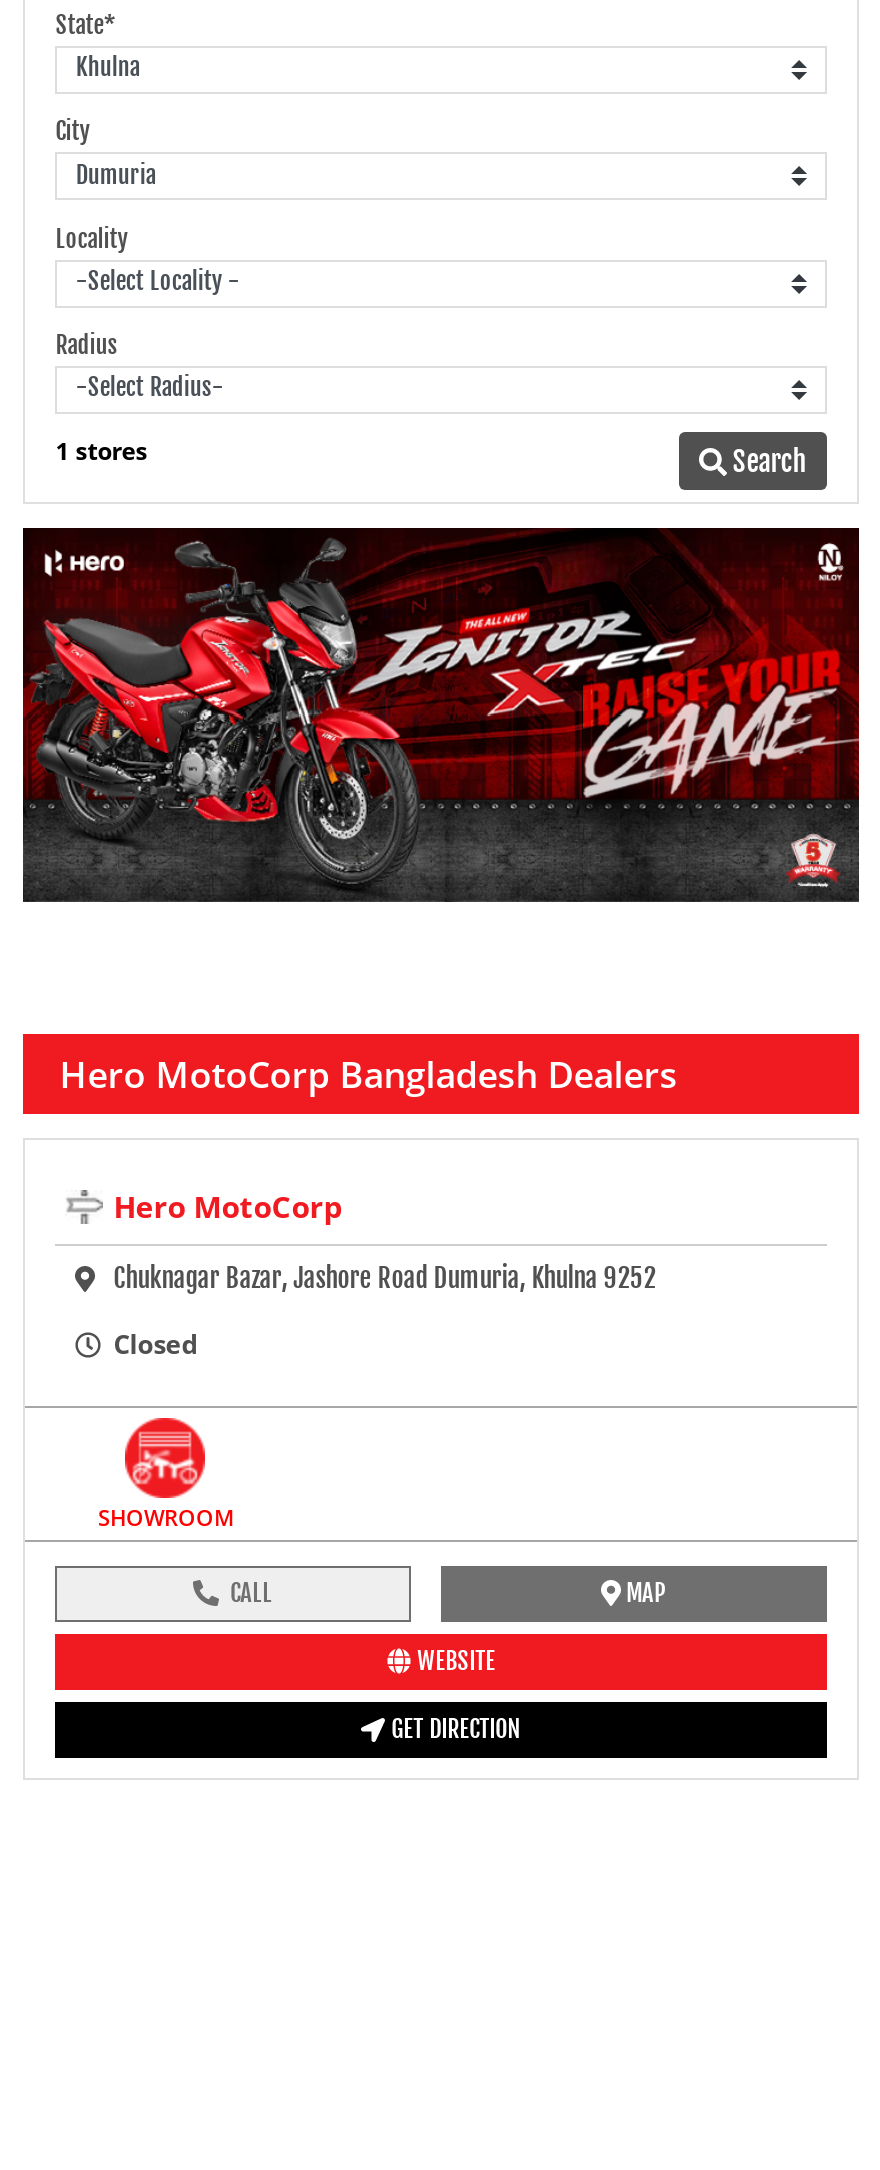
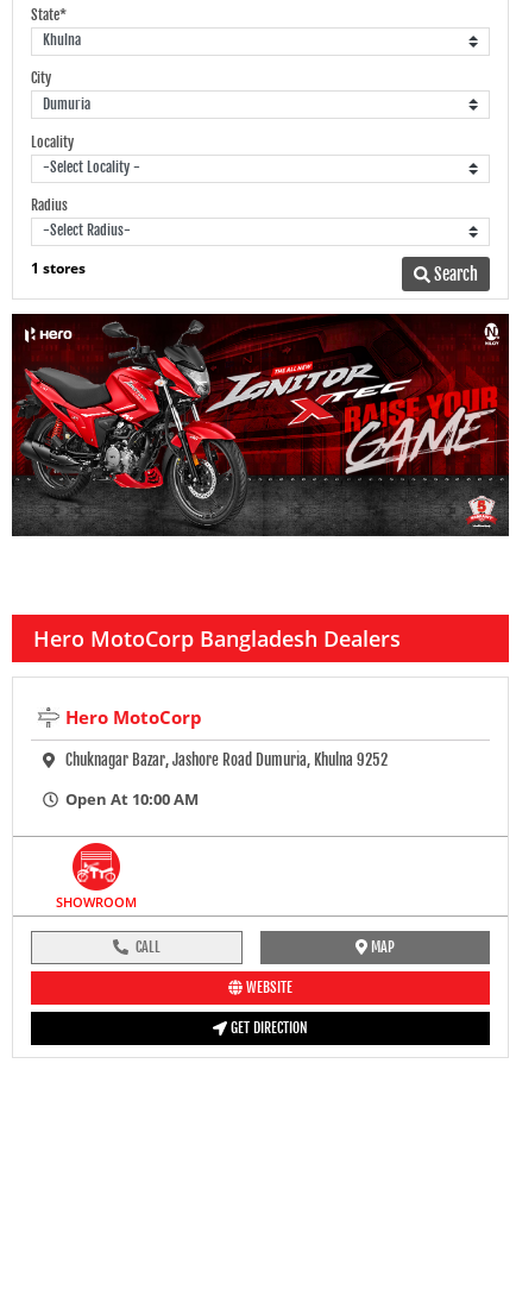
[113,1326,197,1362] Closed -> [66,789,199,810] Open At 10:00 AM

